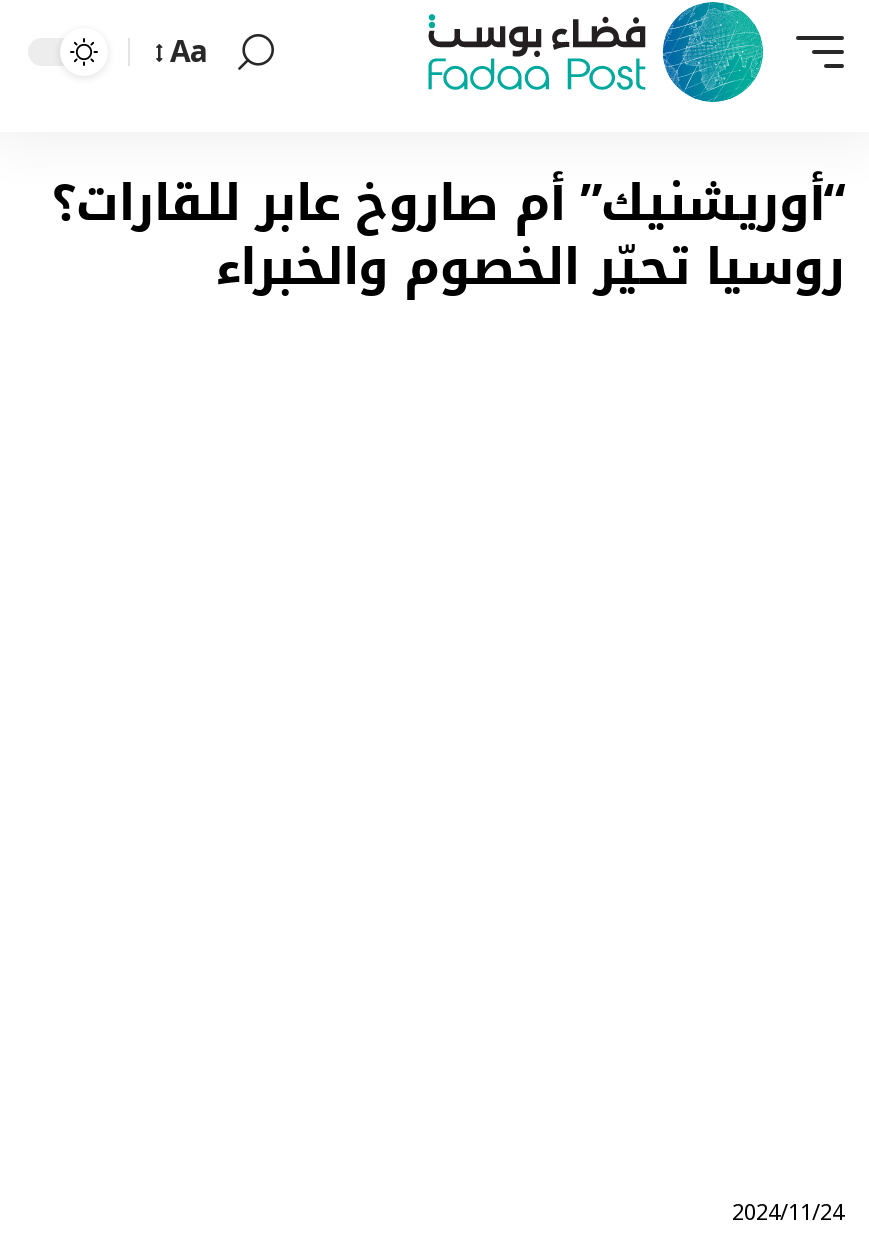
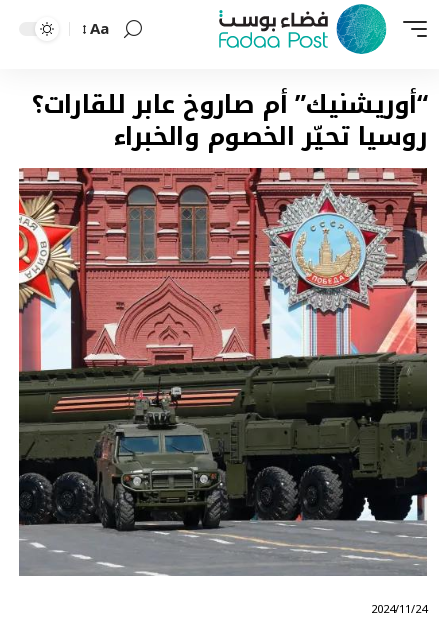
none -> [18,167,428,577] [image]

